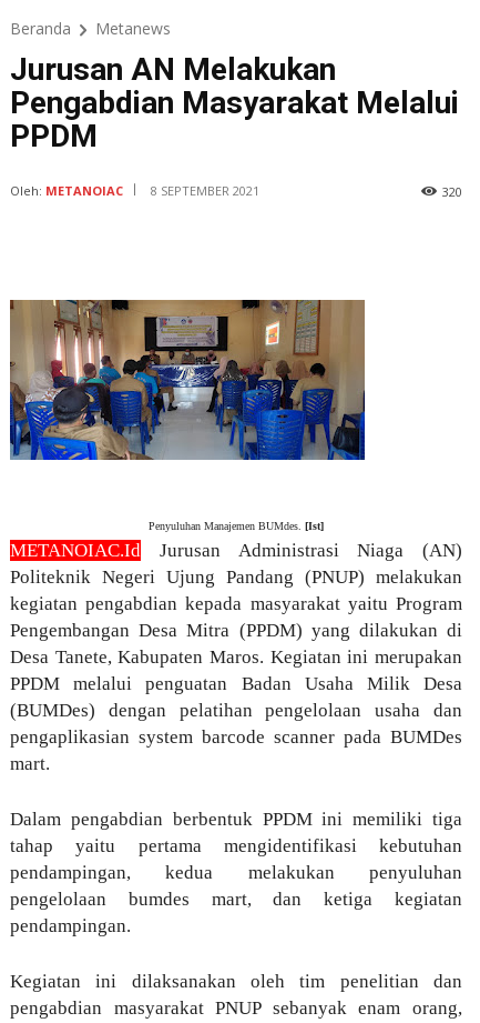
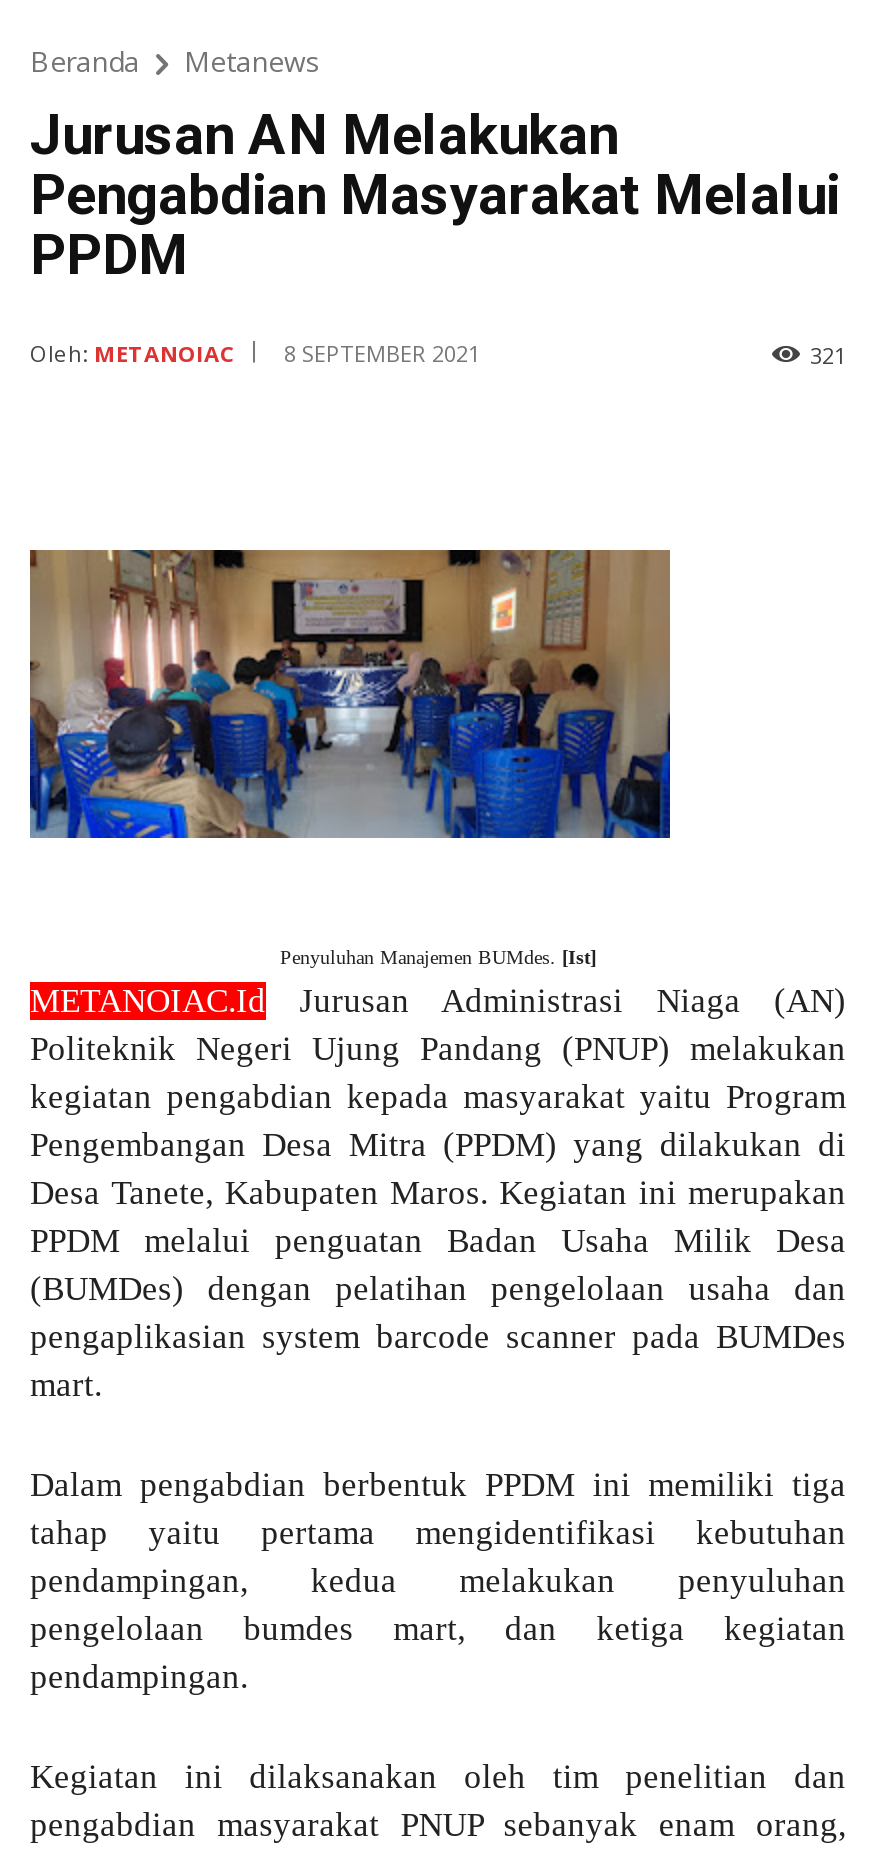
[442,183,462,200] 320 -> [810,340,846,370] 321

